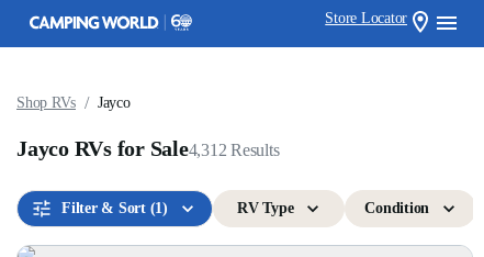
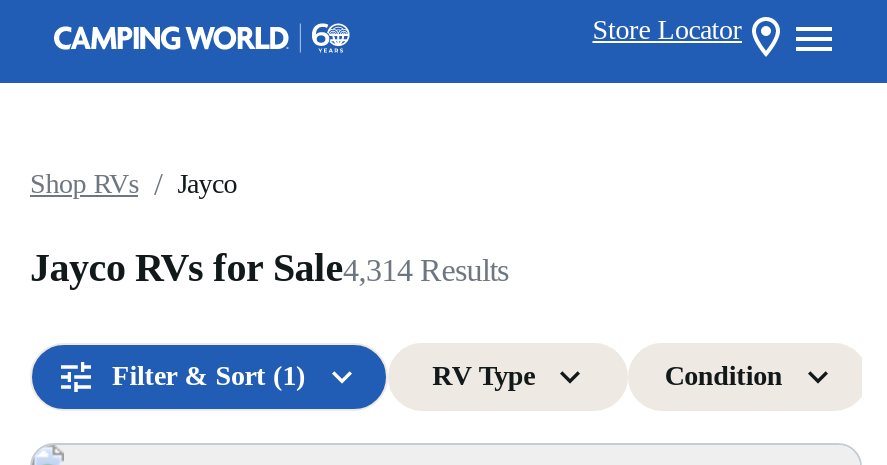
[16,136,279,160] Jayco RVs for Sale4,312 Results -> [30,245,508,289] Jayco RVs for Sale4,314 Results

